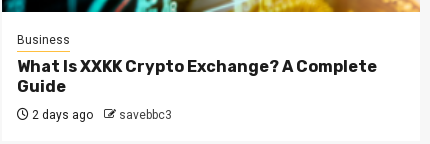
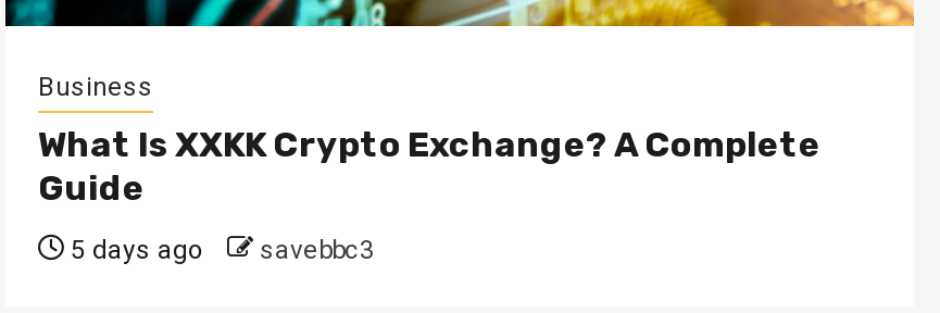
[29,108,172,122] 2 days ago savebbc3 -> [64,235,375,265] 5 days ago savebbc3

